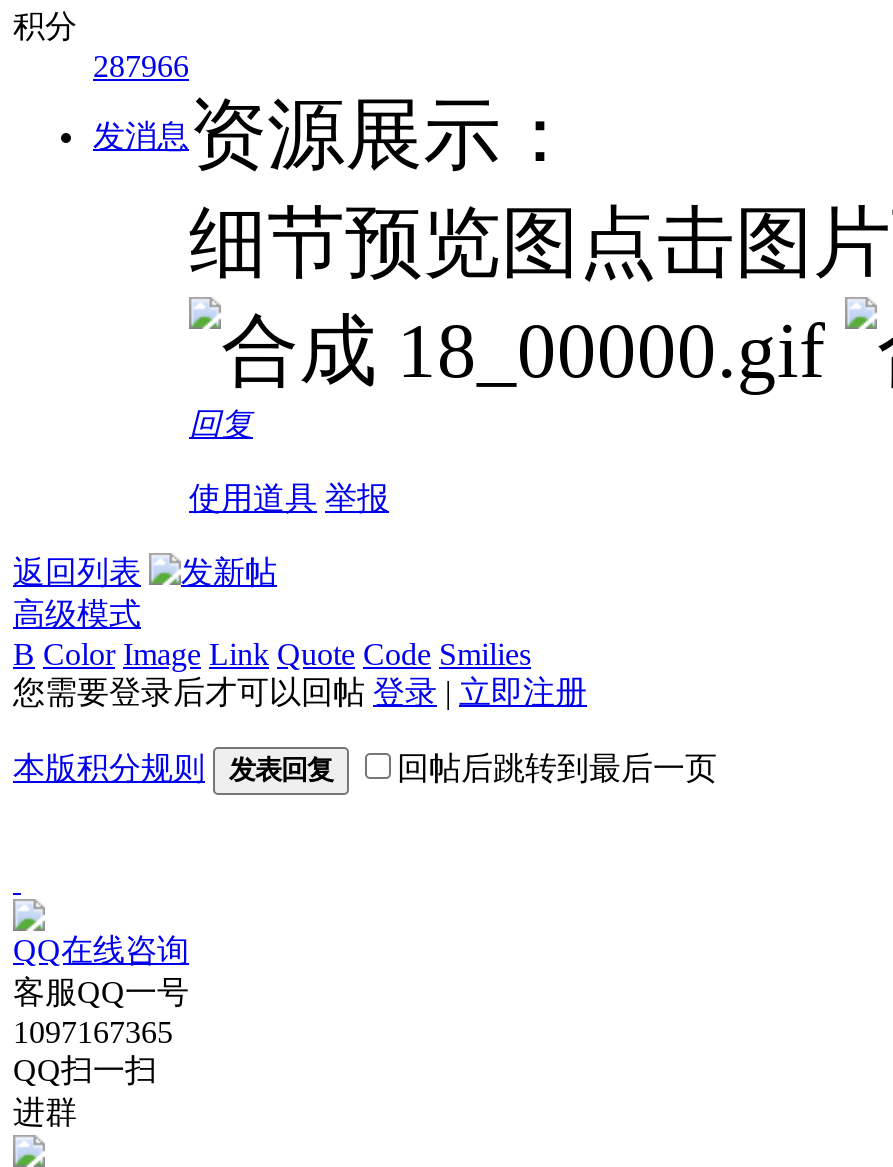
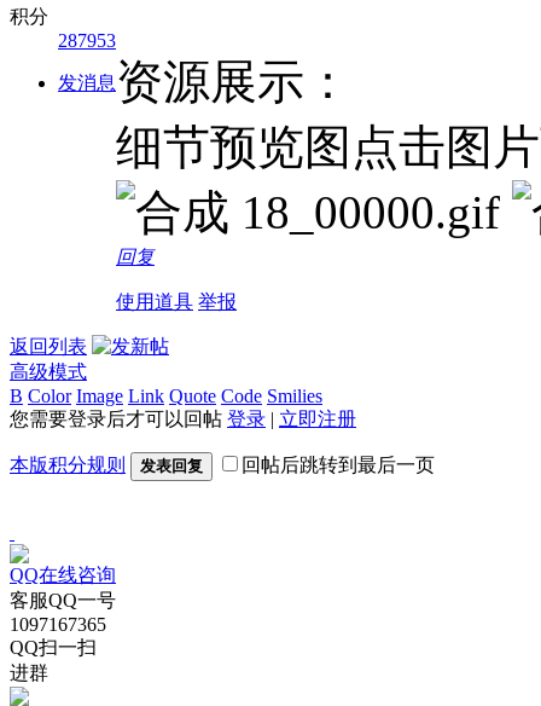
[93,49,189,83] 287966 -> [58,30,116,51] 287953

